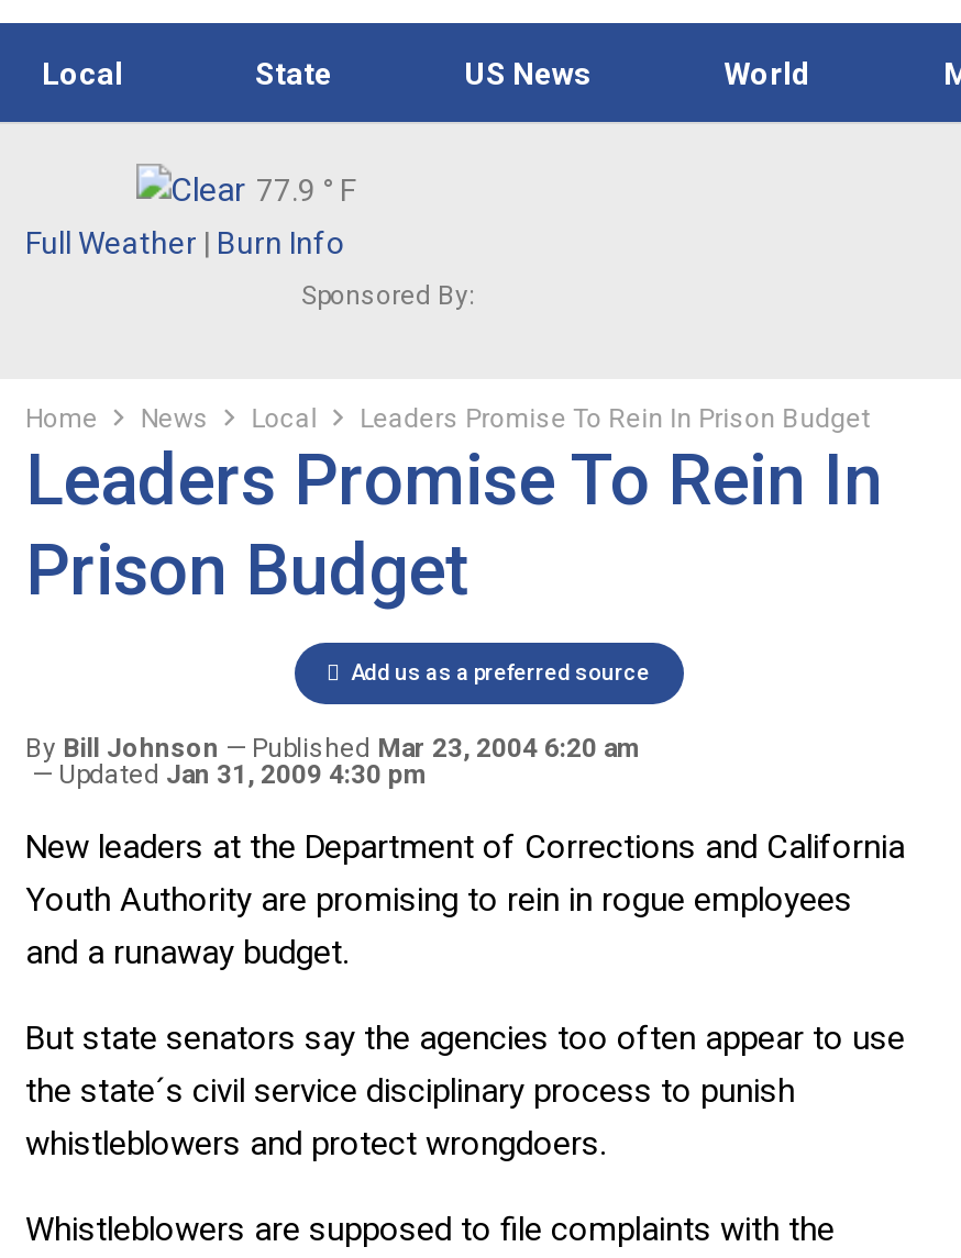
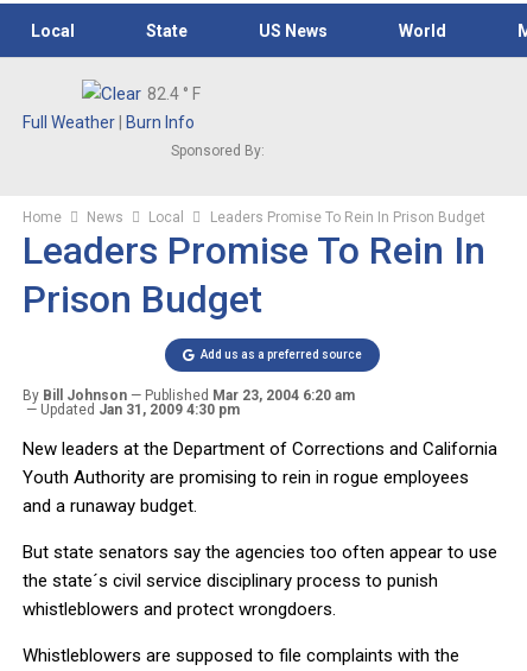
[256,172,355,208] 77.9 ° F -> [147,84,200,103] 82.4 ° F

